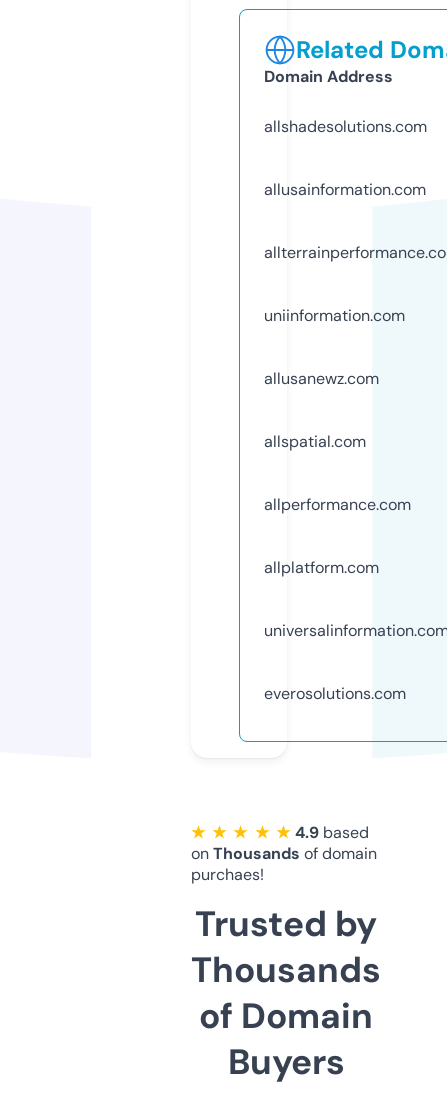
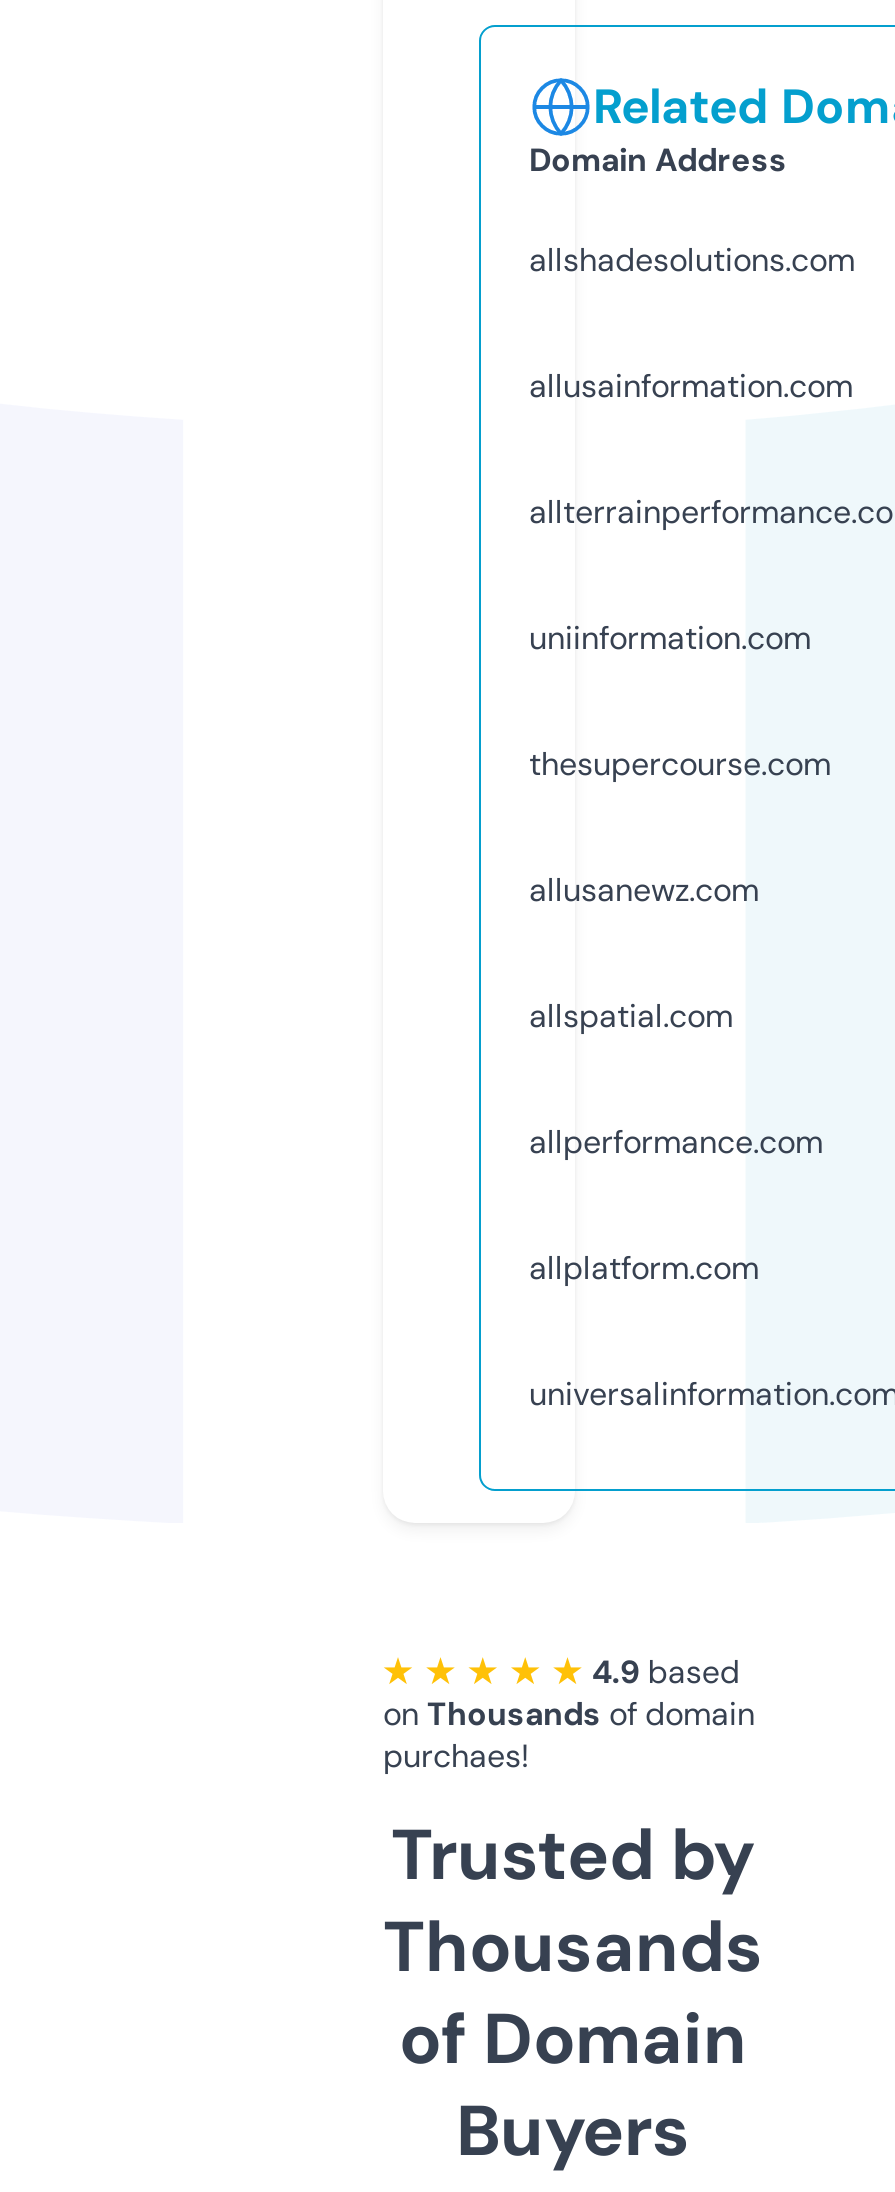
none -> [529,743,831,785] thesupercourse.com
moved [264,368,411,578] -> [529,869,823,1289]: allusanewz.com | allspatial.com | allperformance.com | allplatform.com
[264,683,406,704] everosolutions.com -> none

